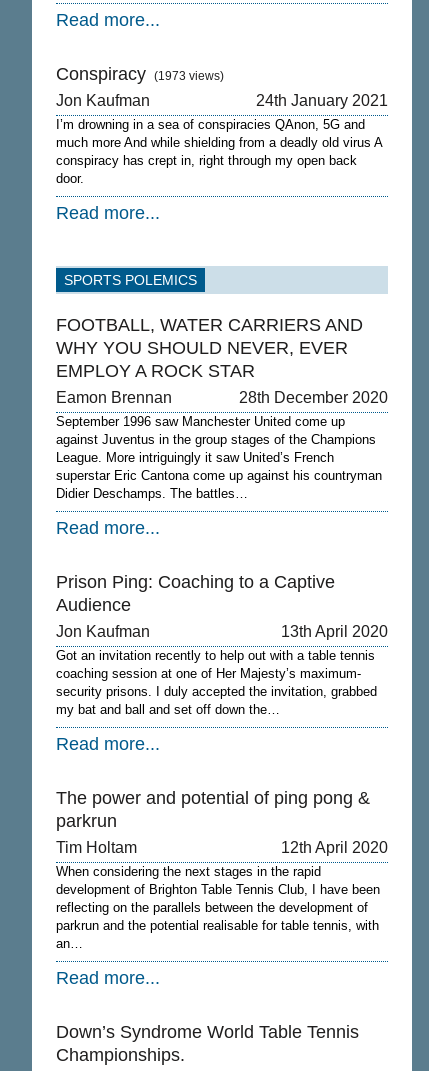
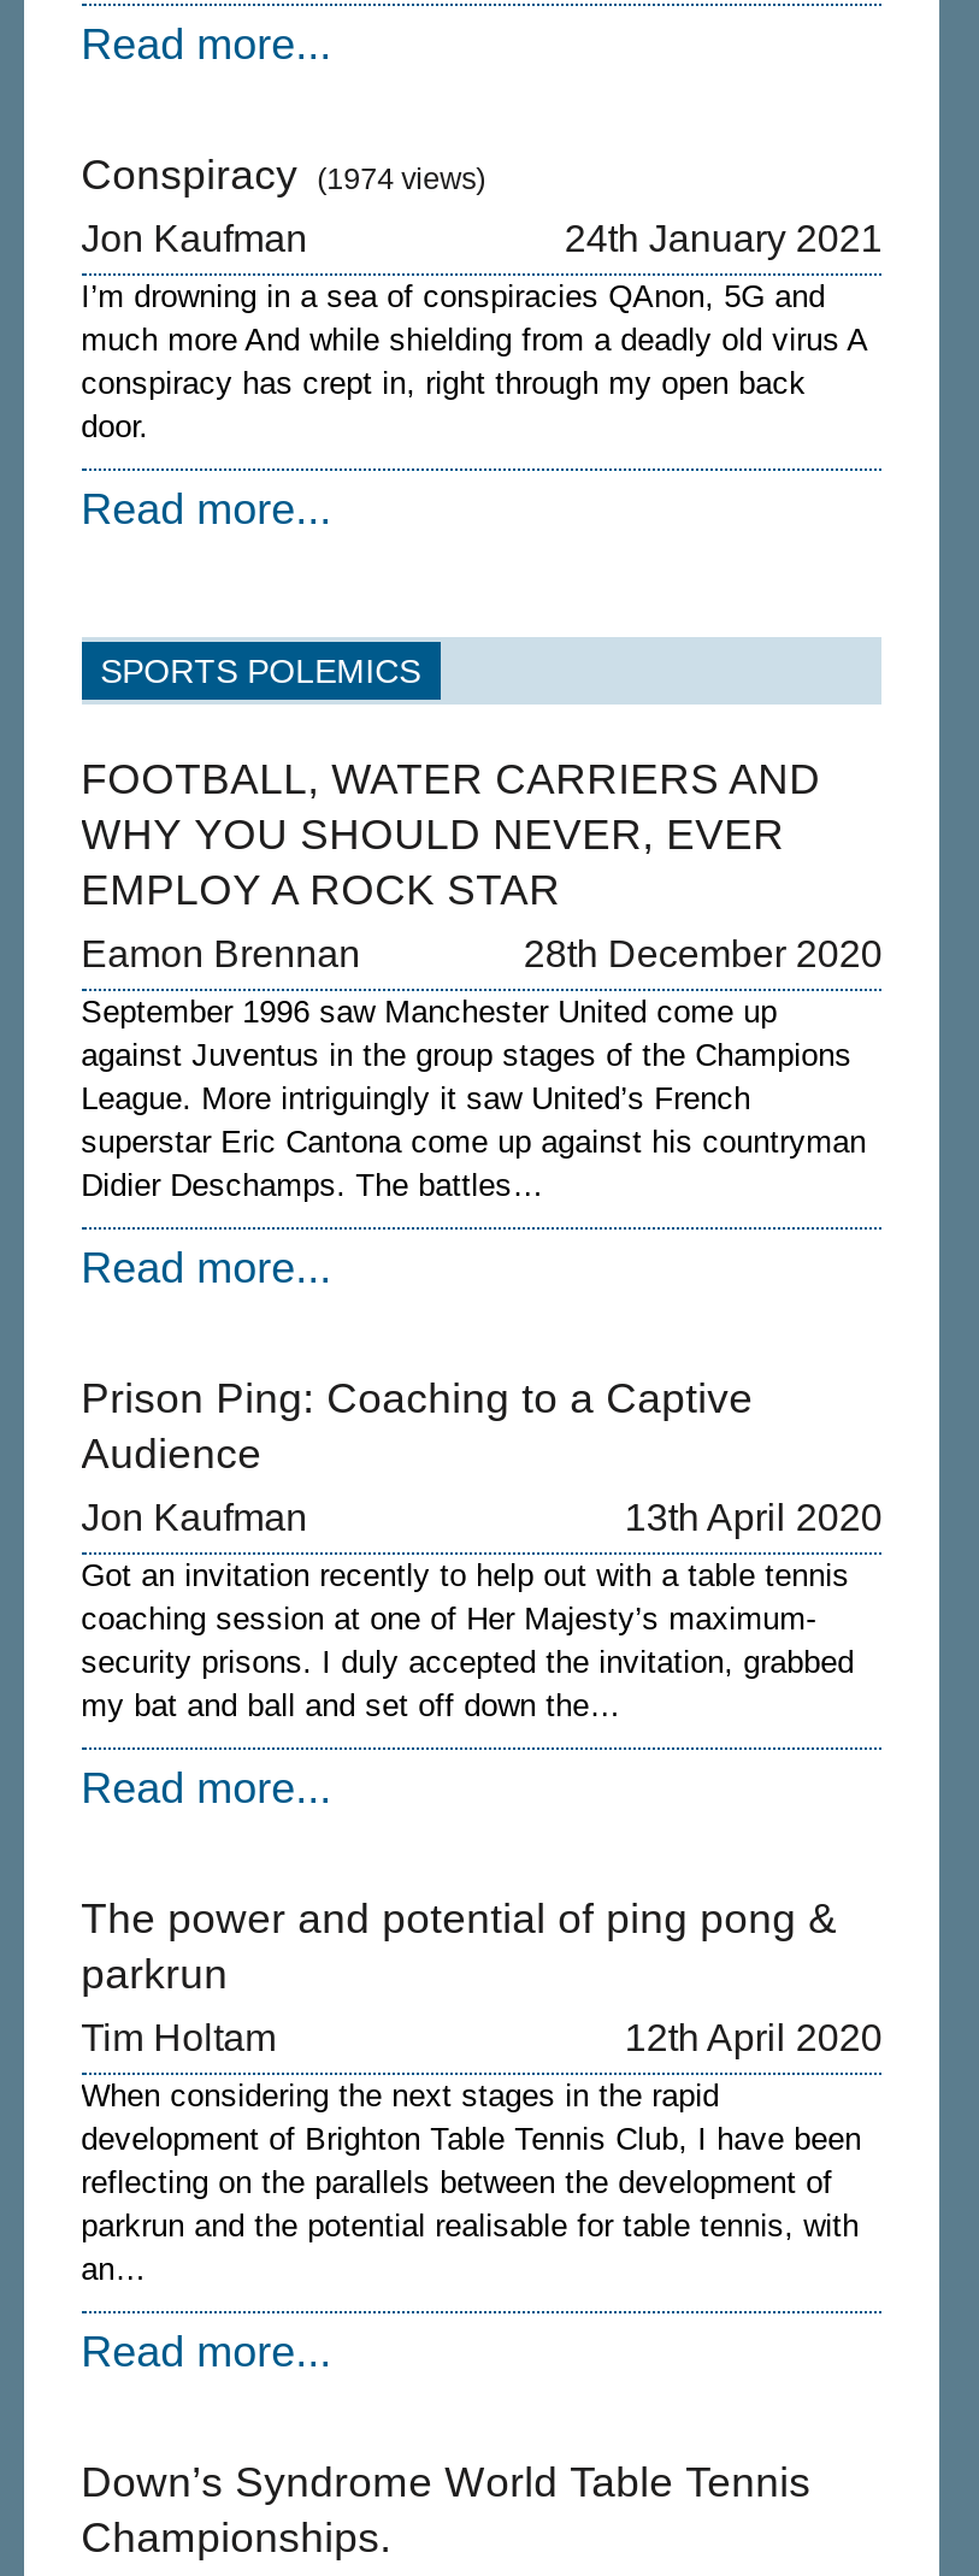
[56,64,224,84] Conspiracy (1973 views) -> [81,150,486,198] Conspiracy (1974 views)

